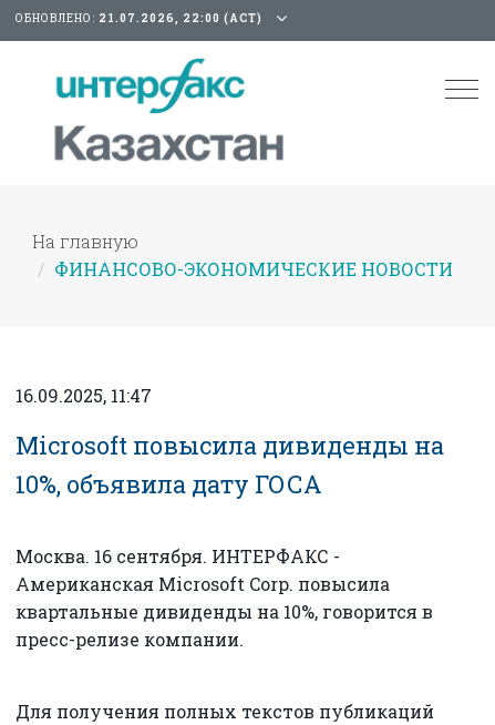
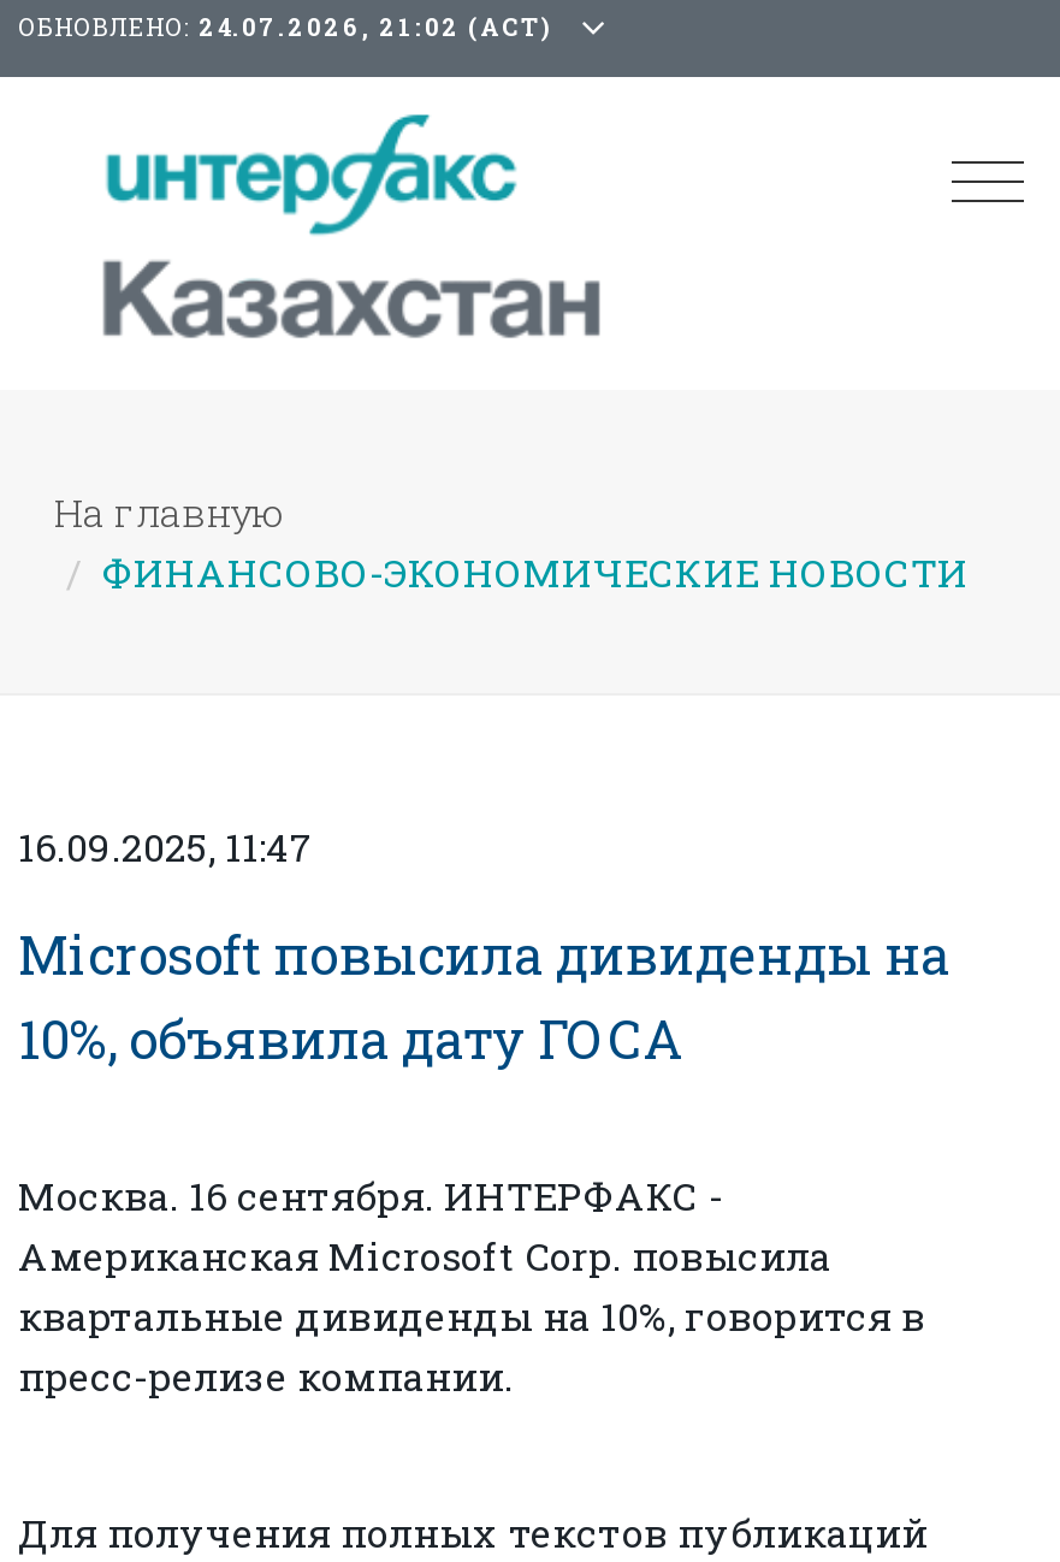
[16,11,262,25] ОБНОВЛЕНО: 21.07.2026, 22:00 (АСТ) -> [18,12,552,43] ОБНОВЛЕНО: 24.07.2026, 21:02 (АСТ)

